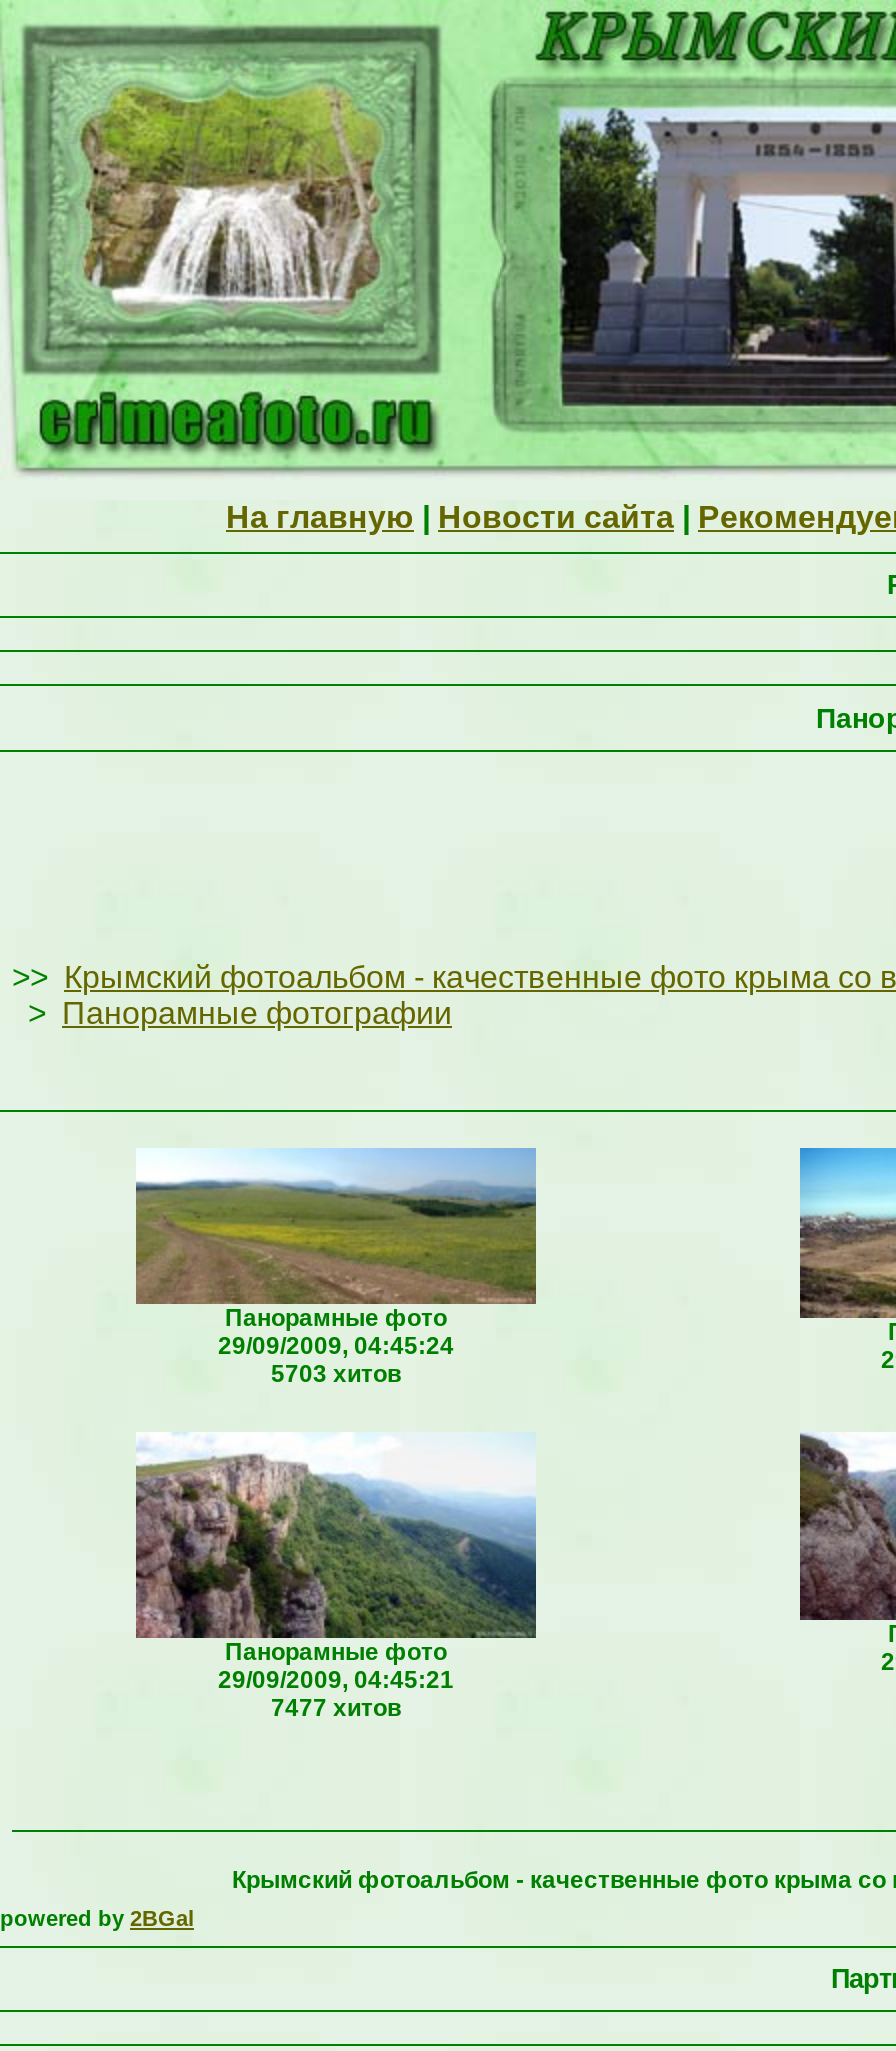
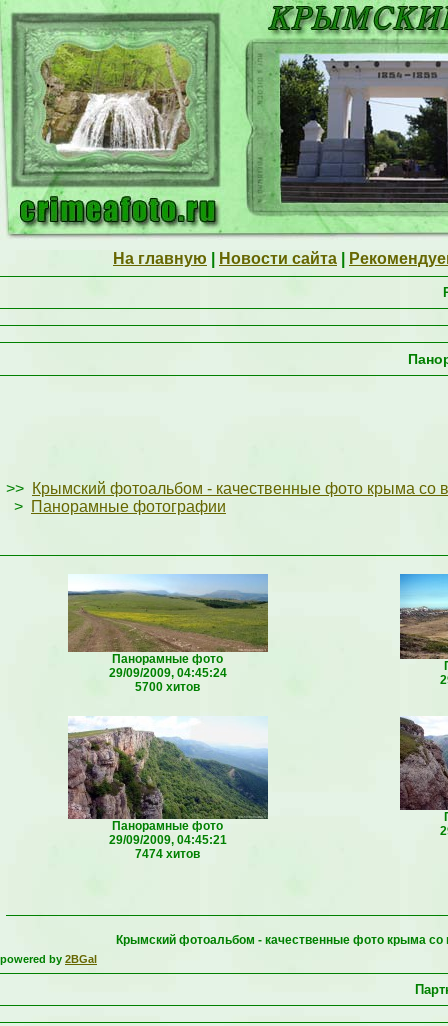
[271,1360,401,1388] 5703 хитов -> [135,680,200,694] 5700 хитов
[271,1694,401,1722] 7477 хитов -> [135,847,200,861] 7474 хитов

